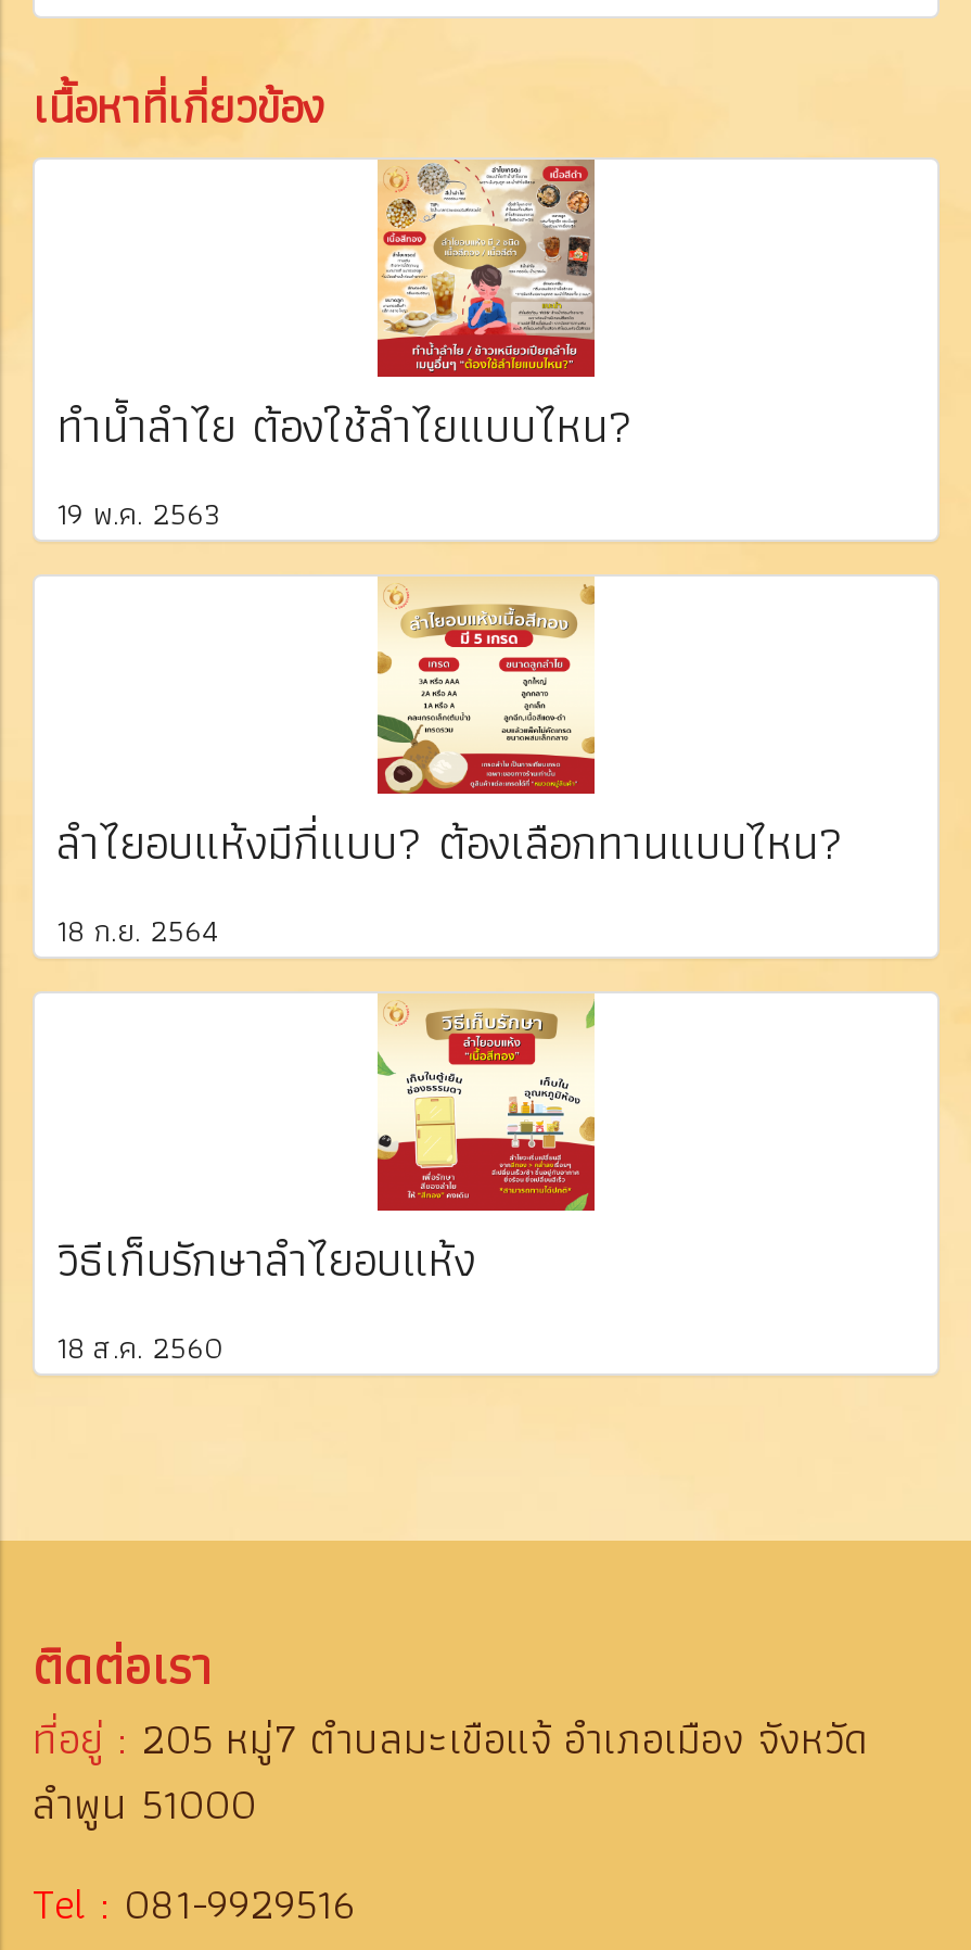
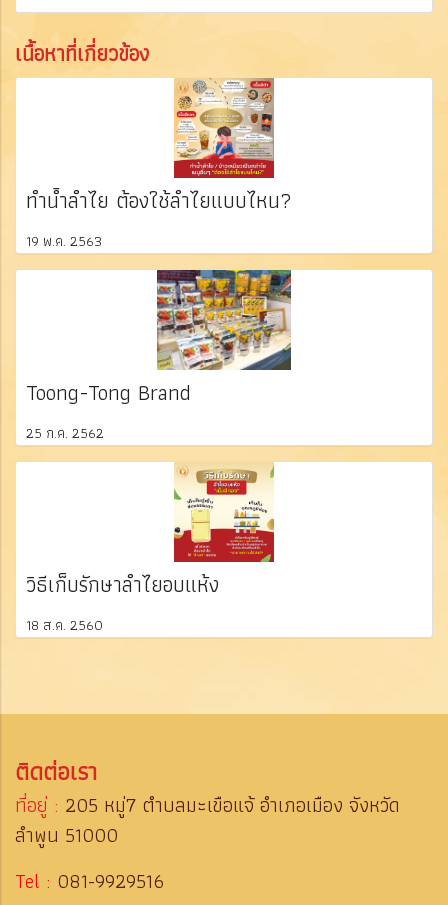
[56,574,844,953] [image] | ลำไยอบแห้งมีกี่แบบ? ต้องเลือกทานแบบไหน? | 18 ก.ย. 2564 -> [26,269,292,443] [image] | Toong-Tong Brand | 25 ก.ค. 2562

